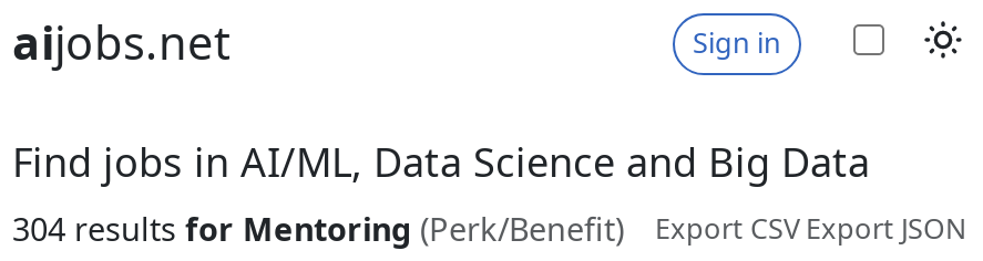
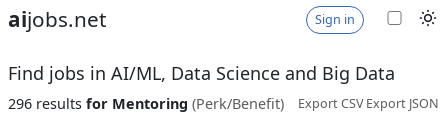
[12,207,624,249] 304 results for Mentoring (Perk/Benefit) -> [8,94,284,113] 296 results for Mentoring (Perk/Benefit)

